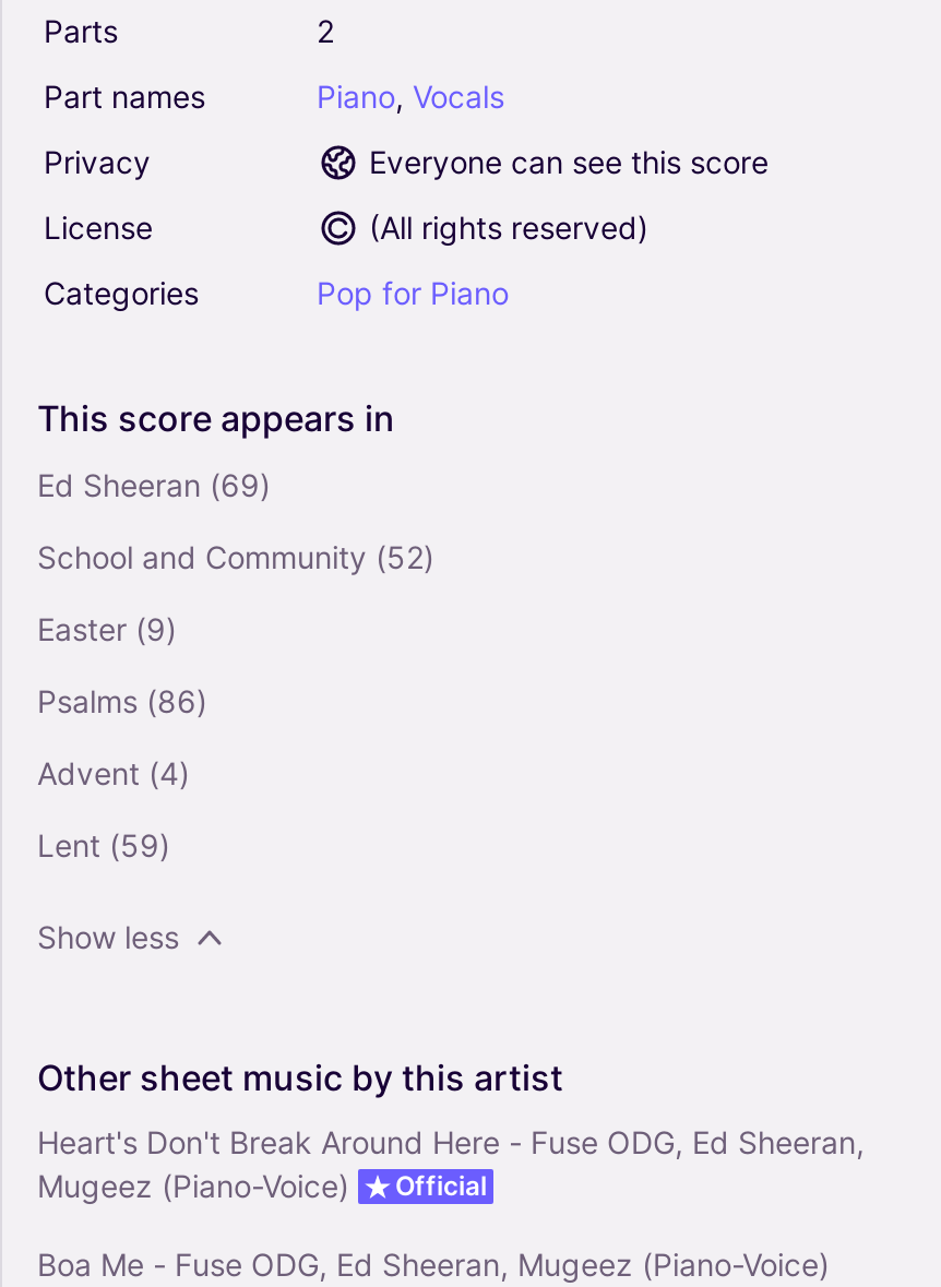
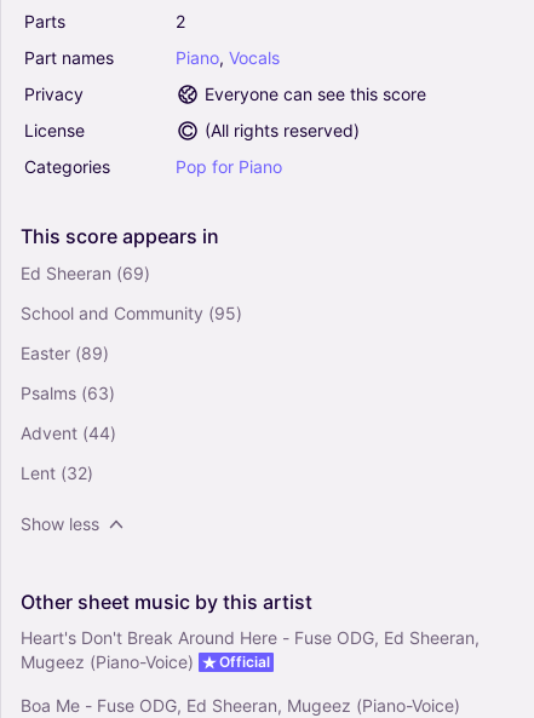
[37,537,434,574] School and Community (52) -> [21,302,242,323] School and Community (95)
[37,609,177,646] Easter (9) -> [21,342,109,363] Easter (89)
[37,681,207,718] Psalms (86) -> [21,382,115,403] Psalms (63)
[37,753,190,790] Advent (4) -> [21,422,116,443] Advent (44)
[37,825,170,862] Lent (59) -> [21,462,93,483] Lent (32)

